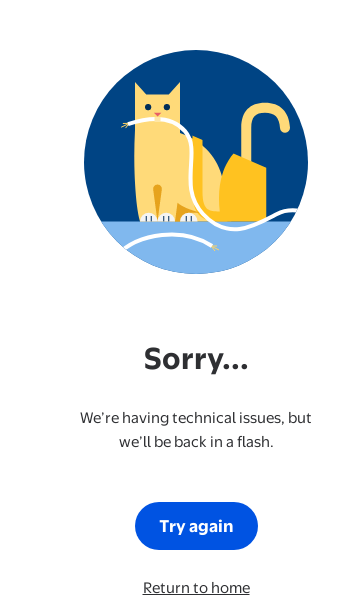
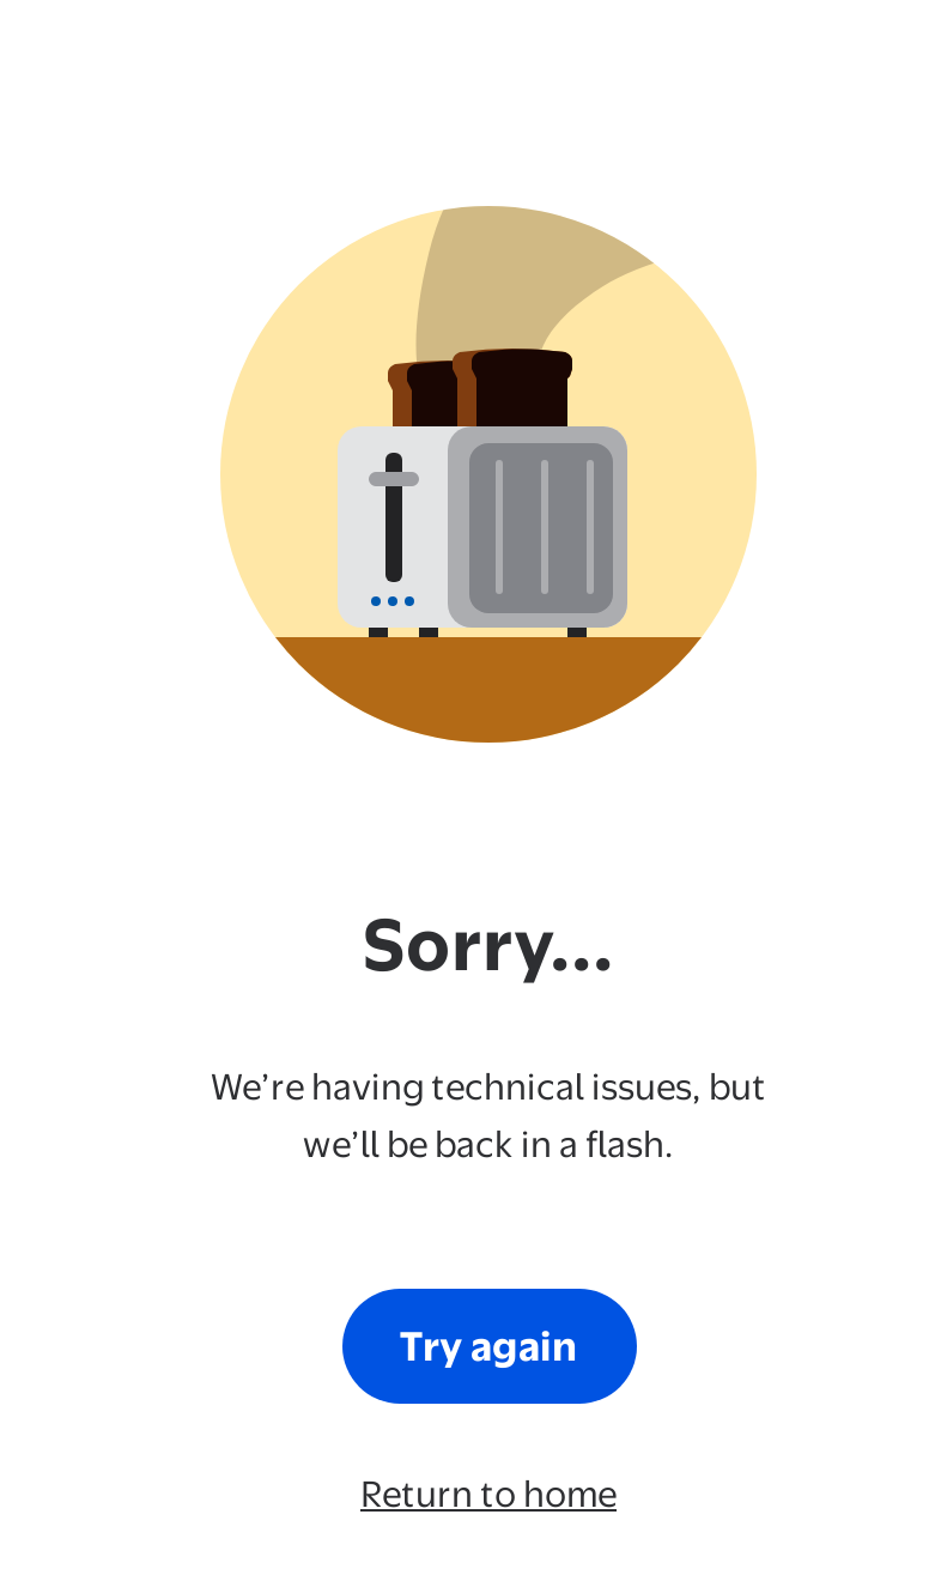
[83,49,309,275] [image] -> [220,206,757,745] [image]

